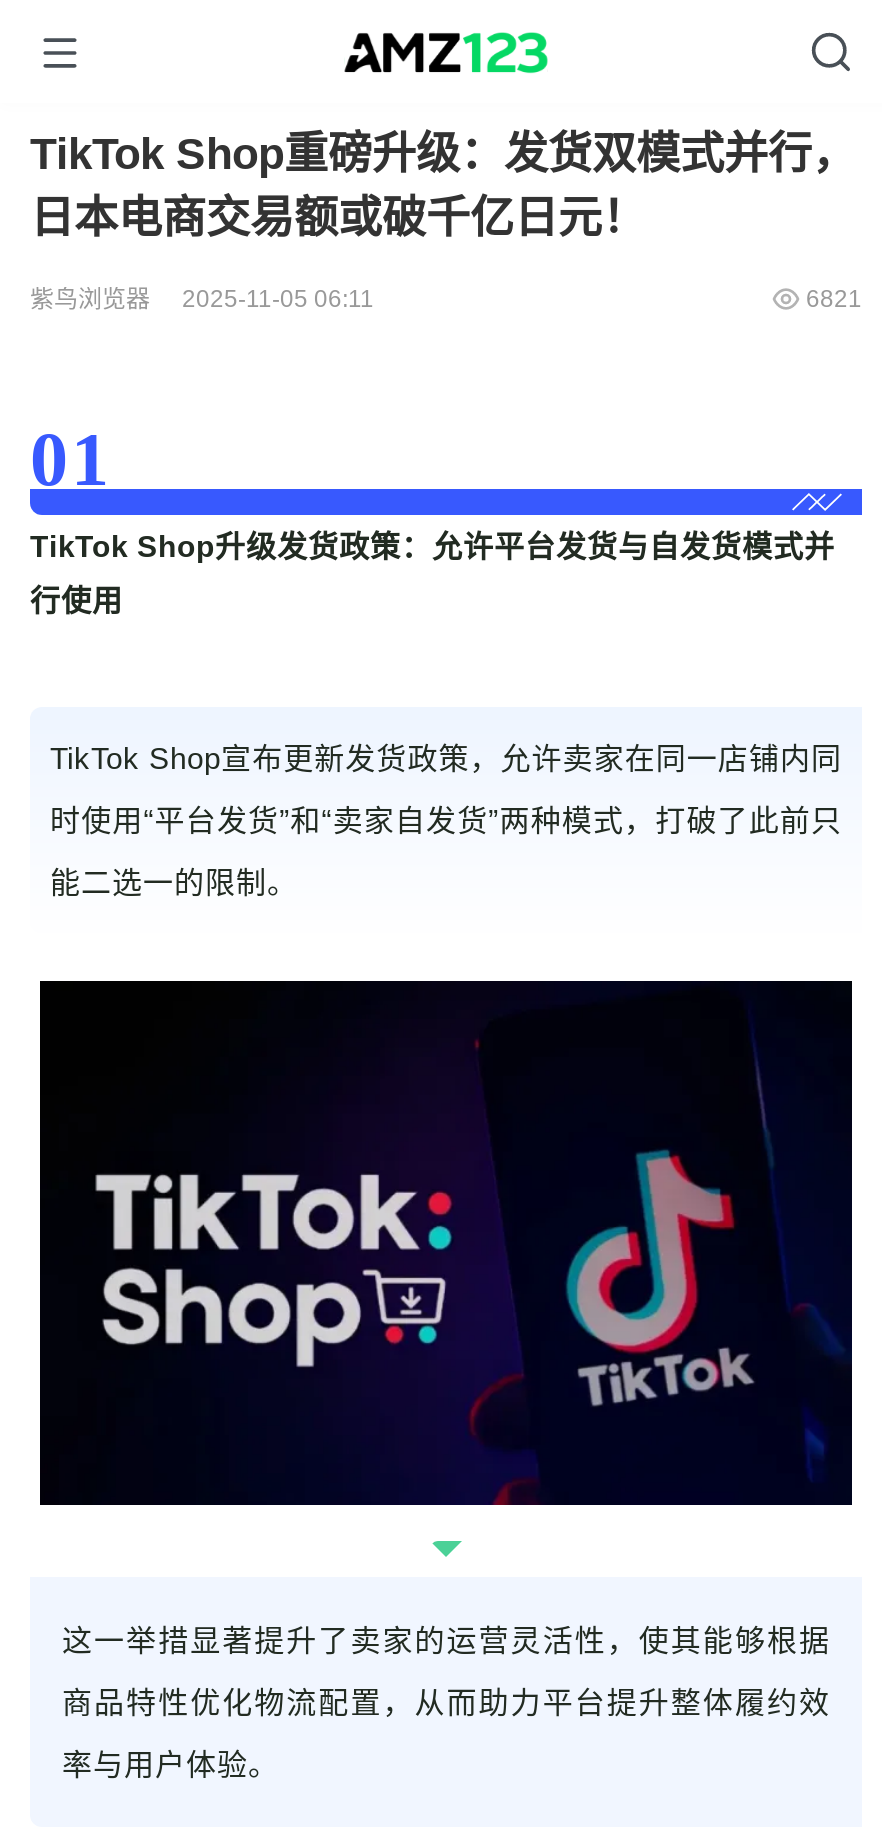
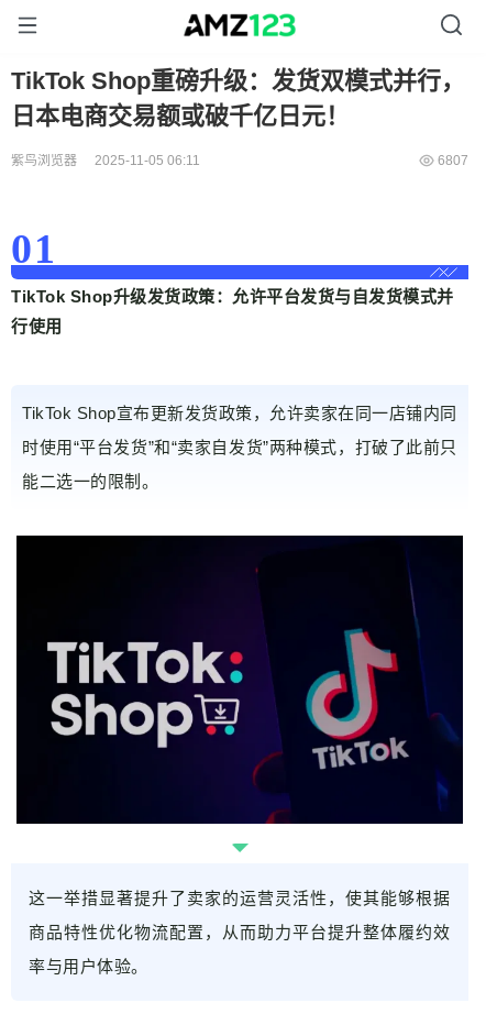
[806,285,862,313] 6821 -> [438,153,468,168] 6807

